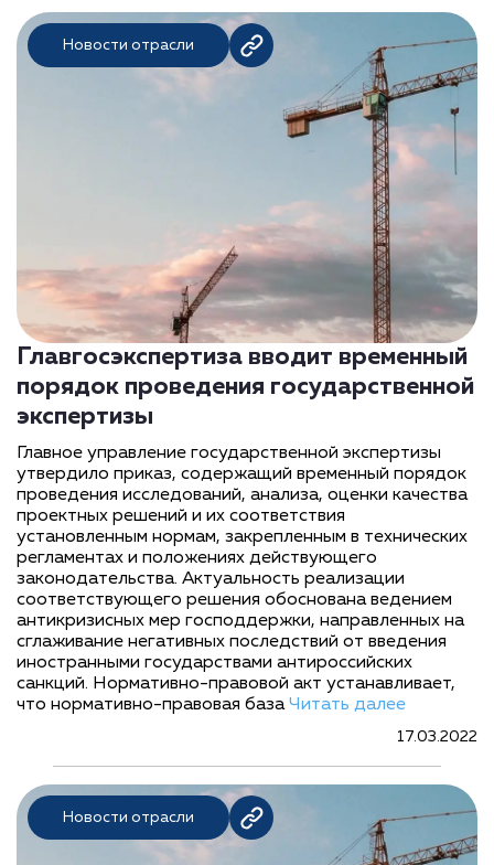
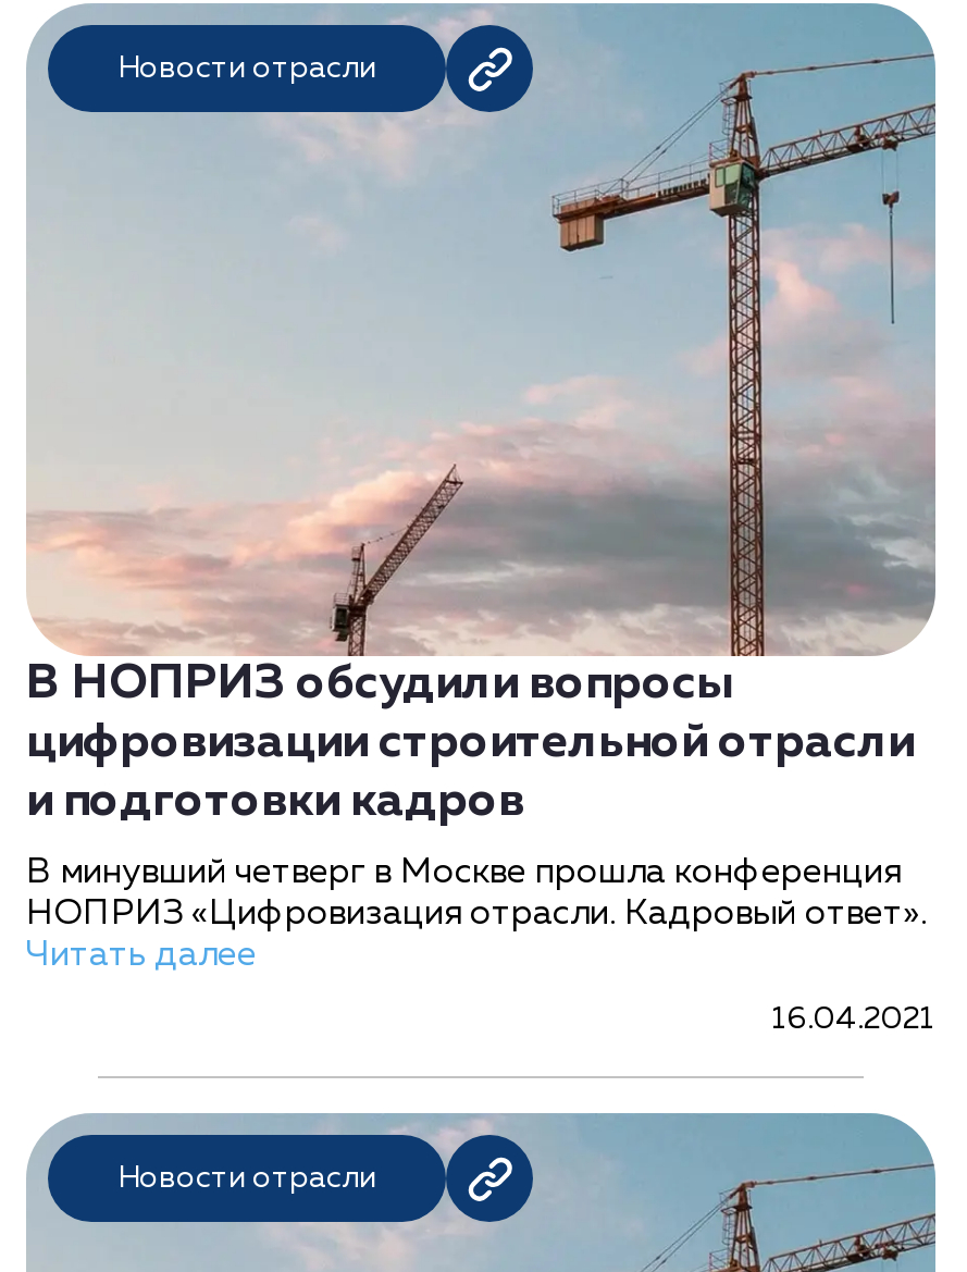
[17,345,474,429] Главгосэкспертиза вводит временный | порядок проведения государственной | экспертизы -> [26,660,914,826] В НОПРИЗ обсудили вопросы | цифровизации строительной отрасли | и подготовки кадров
[17,445,468,714] Главное управление государственной экспертизы | утвердило приказ, содержащий временный порядок | проведения исследований, анализа, оценки качества | проектных решений и их соответствия | установленным нормам, закрепленным в технических | регламентах и положениях действующего | законодательства. Актуальность реализации | соответствующего решения обоснована ведением | антикризисных мер господдержки, направленных на | сглаживание негативных последствий от введения | иностранными государствами антироссийских | санкций. Нормативно-правовой акт устанавливает, | что нормативно-правовая база Читать далее -> [26,856,927,974] В минувший четверг в Москве прошла конференция | НОПРИЗ «Цифровизация отрасли. Кадровый ответ». | Читать далее
[397,729,477,745] 17.03.2022 -> [772,1004,935,1035] 16.04.2021

